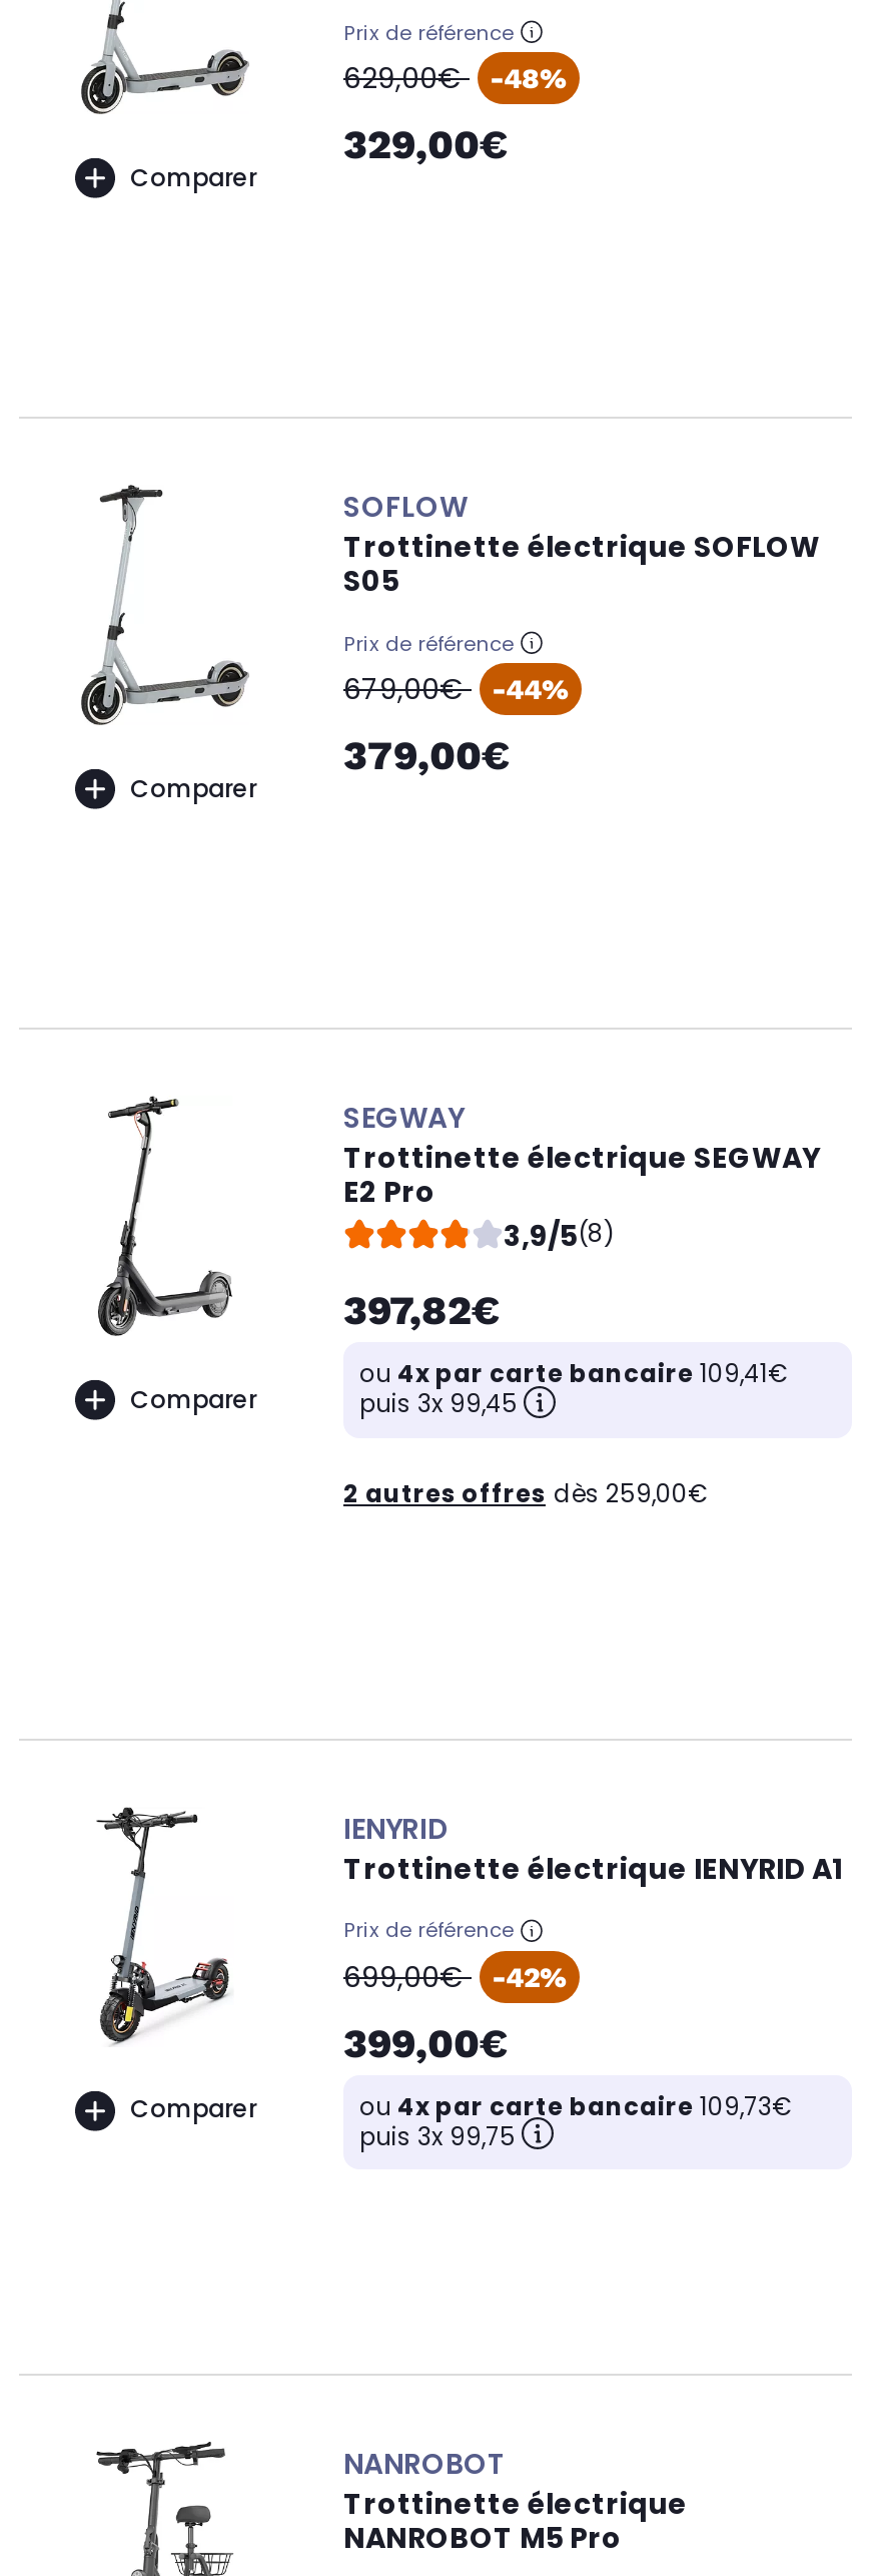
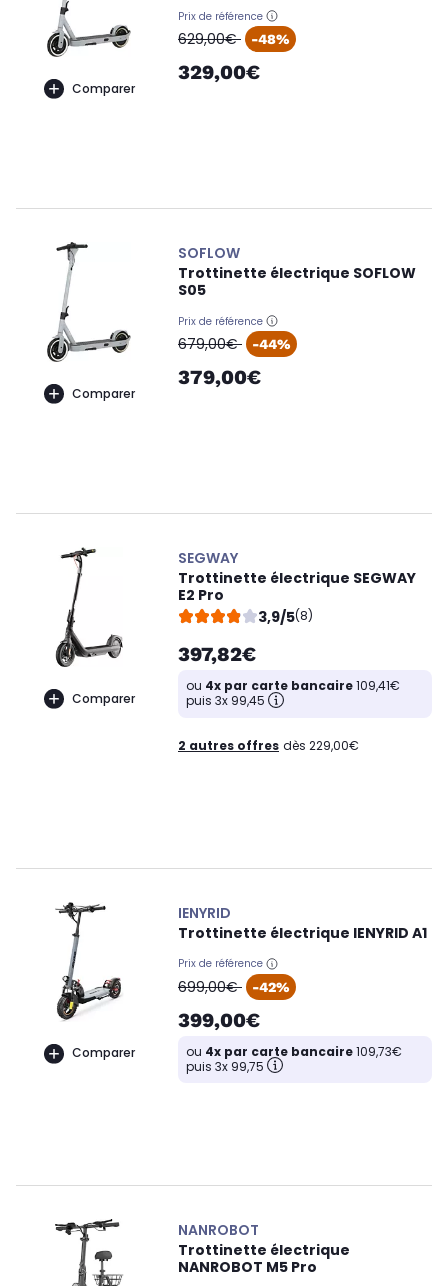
[343,1476,708,1510] 2 autres offres dès 259,00€ -> [178,737,359,754] 2 autres offres dès 229,00€

